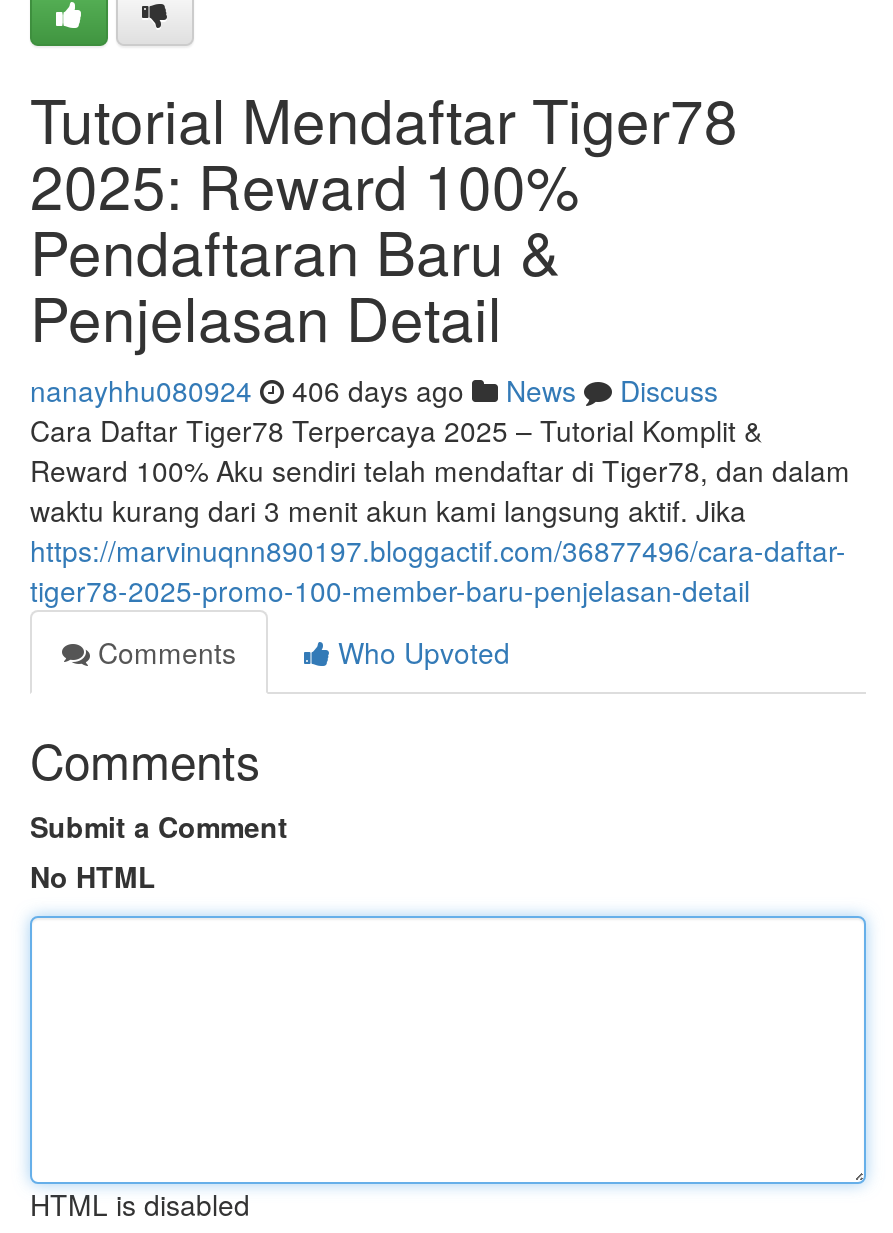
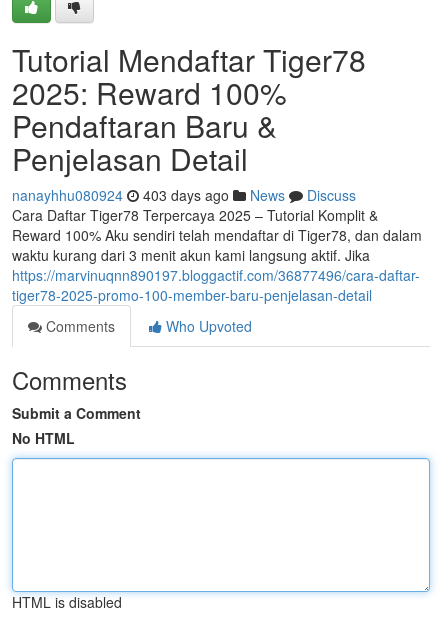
[30,370,718,410] nanayhhu080924 406 days ago News Discuss -> [12,185,356,205] nanayhhu080924 403 days ago News Discuss

